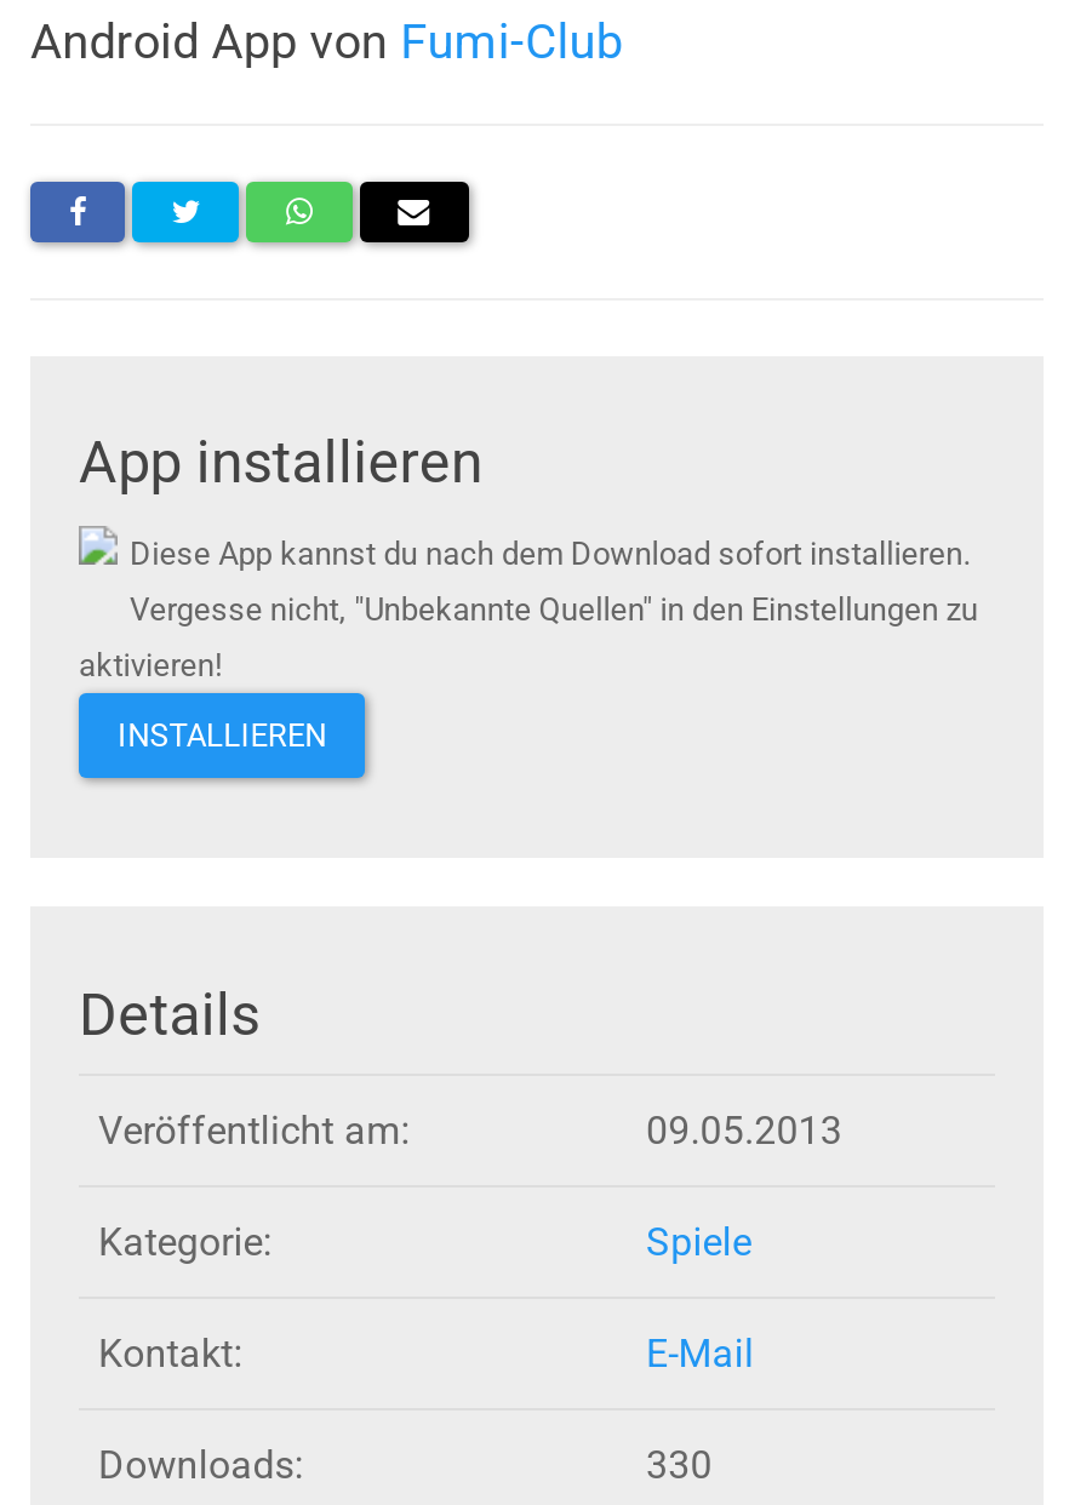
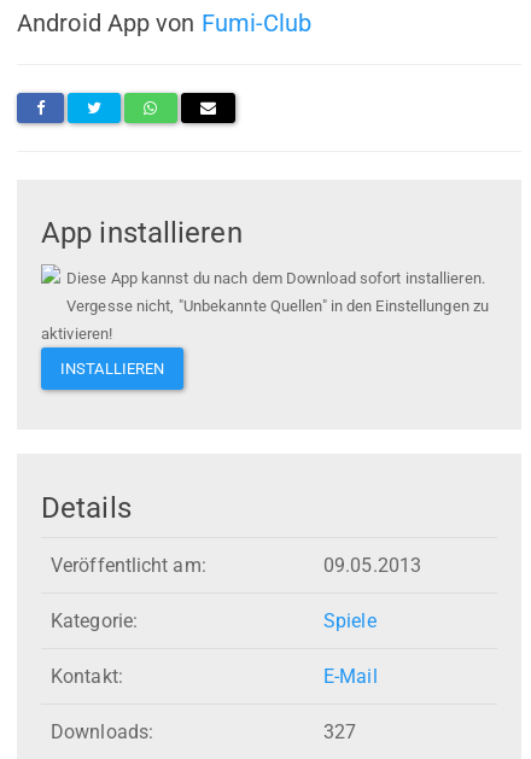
[646,1442,712,1488] 330 -> [323,721,356,743] 327

